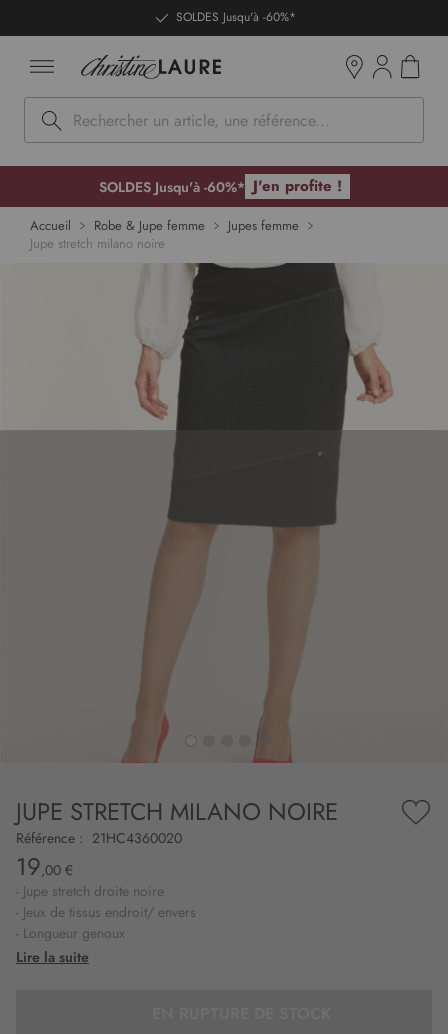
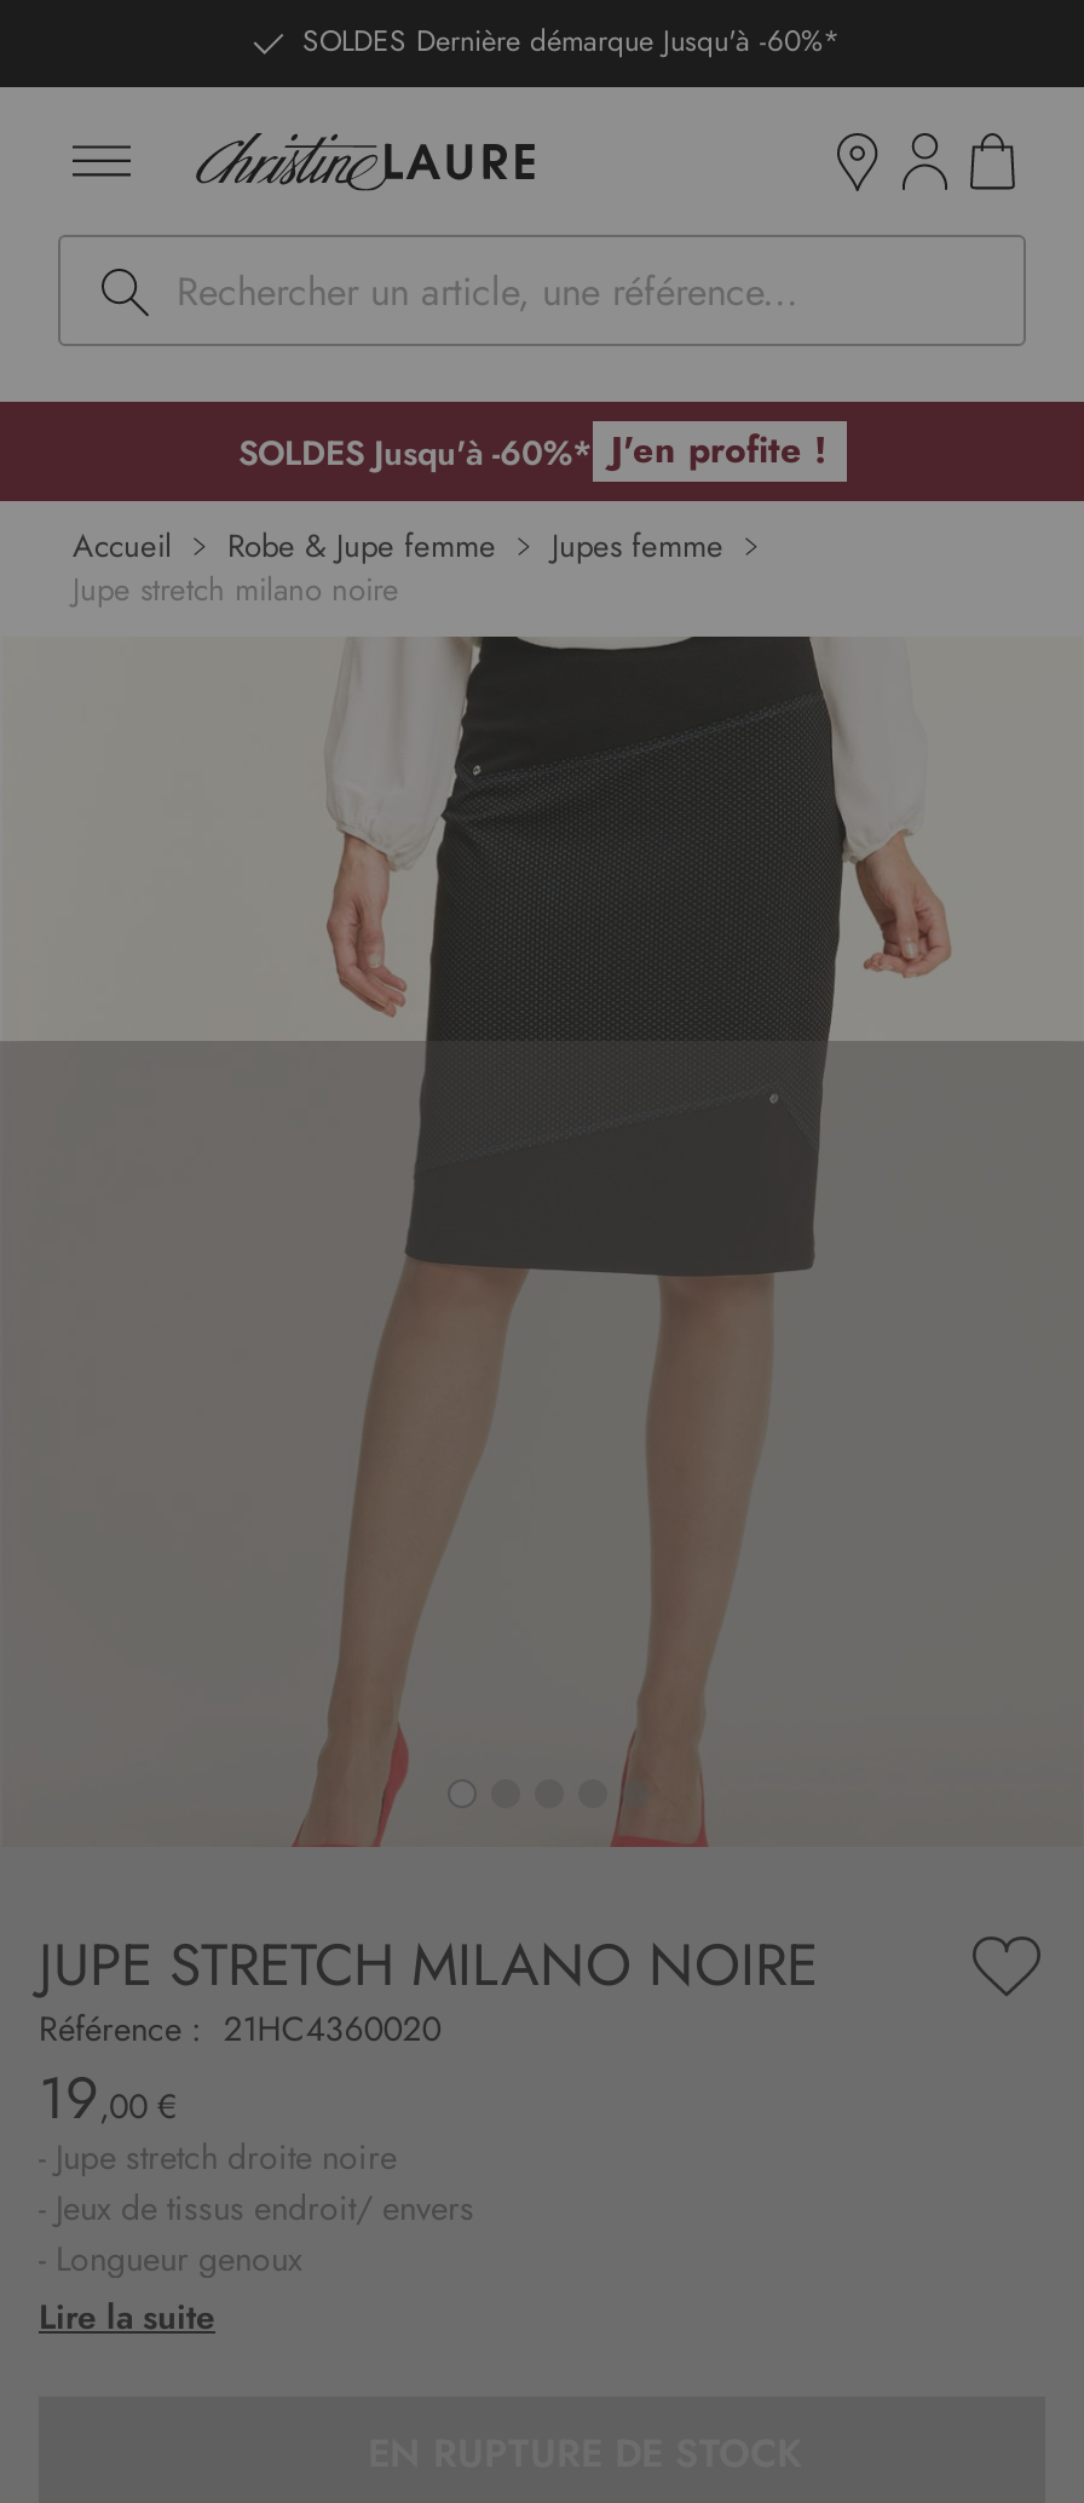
[176,8,296,26] SOLDES Jusqu'à -60%* -> [302,19,840,62] SOLDES Dernière démarque Jusqu'à -60%*

